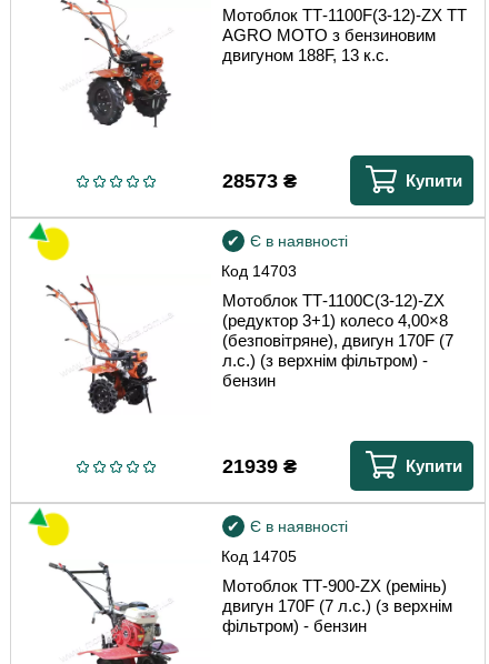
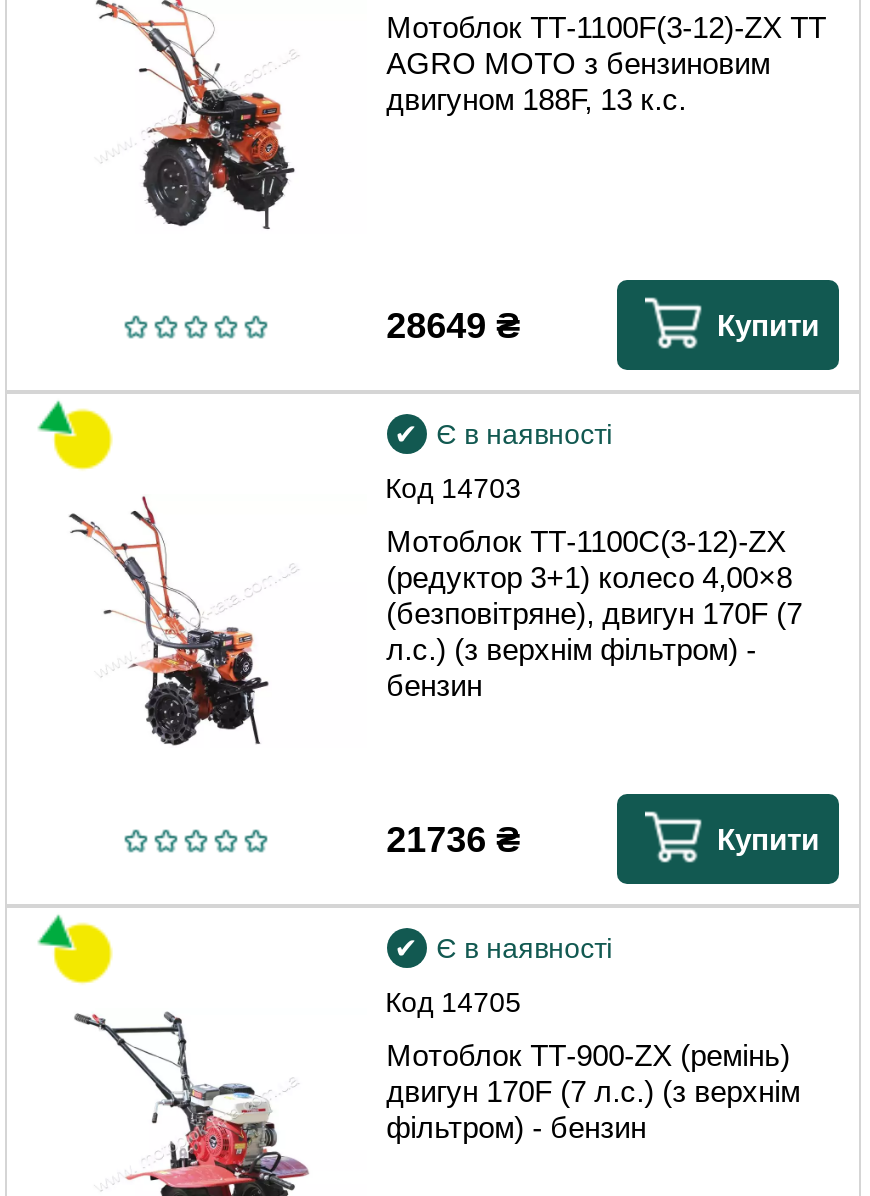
[222,169,296,192] 28573 ₴ -> [386,305,520,345] 28649 ₴
[222,455,296,477] 21939 ₴ -> [386,819,520,859] 21736 ₴

